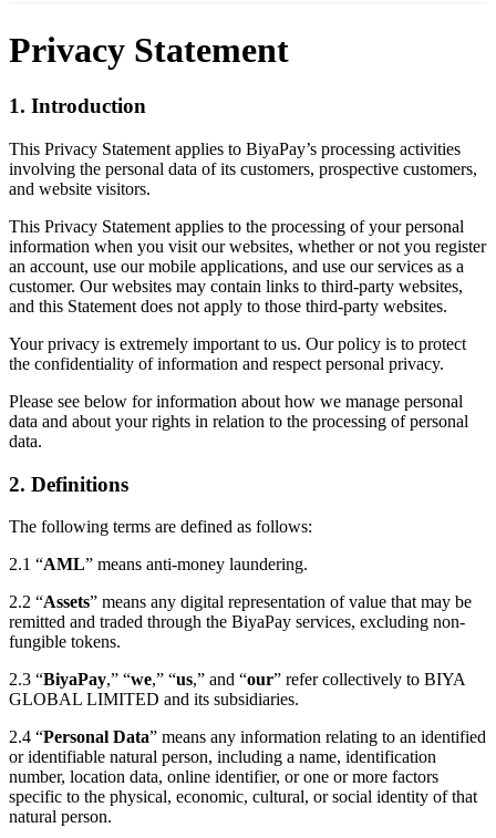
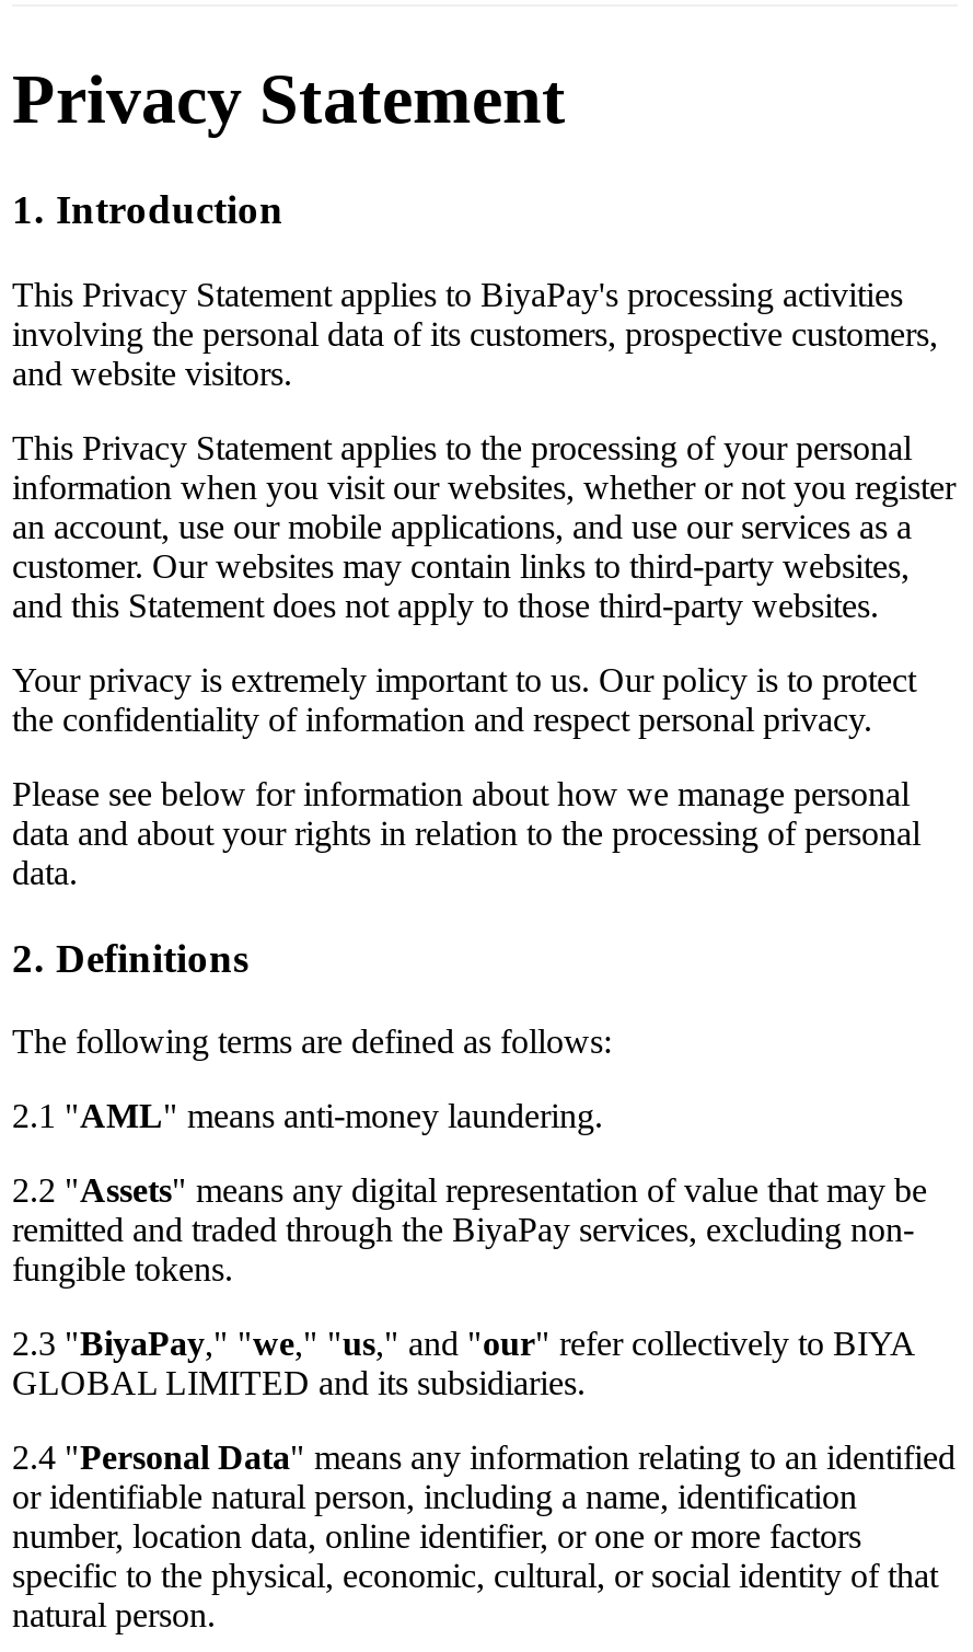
[9,139,461,158] This Privacy Statement applies to BiyaPay’s processing activities -> [12,276,903,313] This Privacy Statement applies to BiyaPay's processing activities
[9,555,308,574] 2.1 “AML” means anti-money laundering. -> [12,1098,603,1135] 2.1 "AML" means anti-money laundering.
[9,593,472,612] 2.2 “Assets” means any digital representation of value that may be -> [12,1172,927,1210] 2.2 "Assets" means any digital representation of value that may be
[9,670,465,689] 2.3 “BiyaPay,” “we,” “us,” and “our” refer collectively to BIYA -> [12,1326,914,1363] 2.3 "BiyaPay," "we," "us," and "our" refer collectively to BIYA
[9,728,486,747] 2.4 “Personal Data” means any information relating to an identified -> [12,1440,955,1477] 2.4 "Personal Data" means any information relating to an identified

